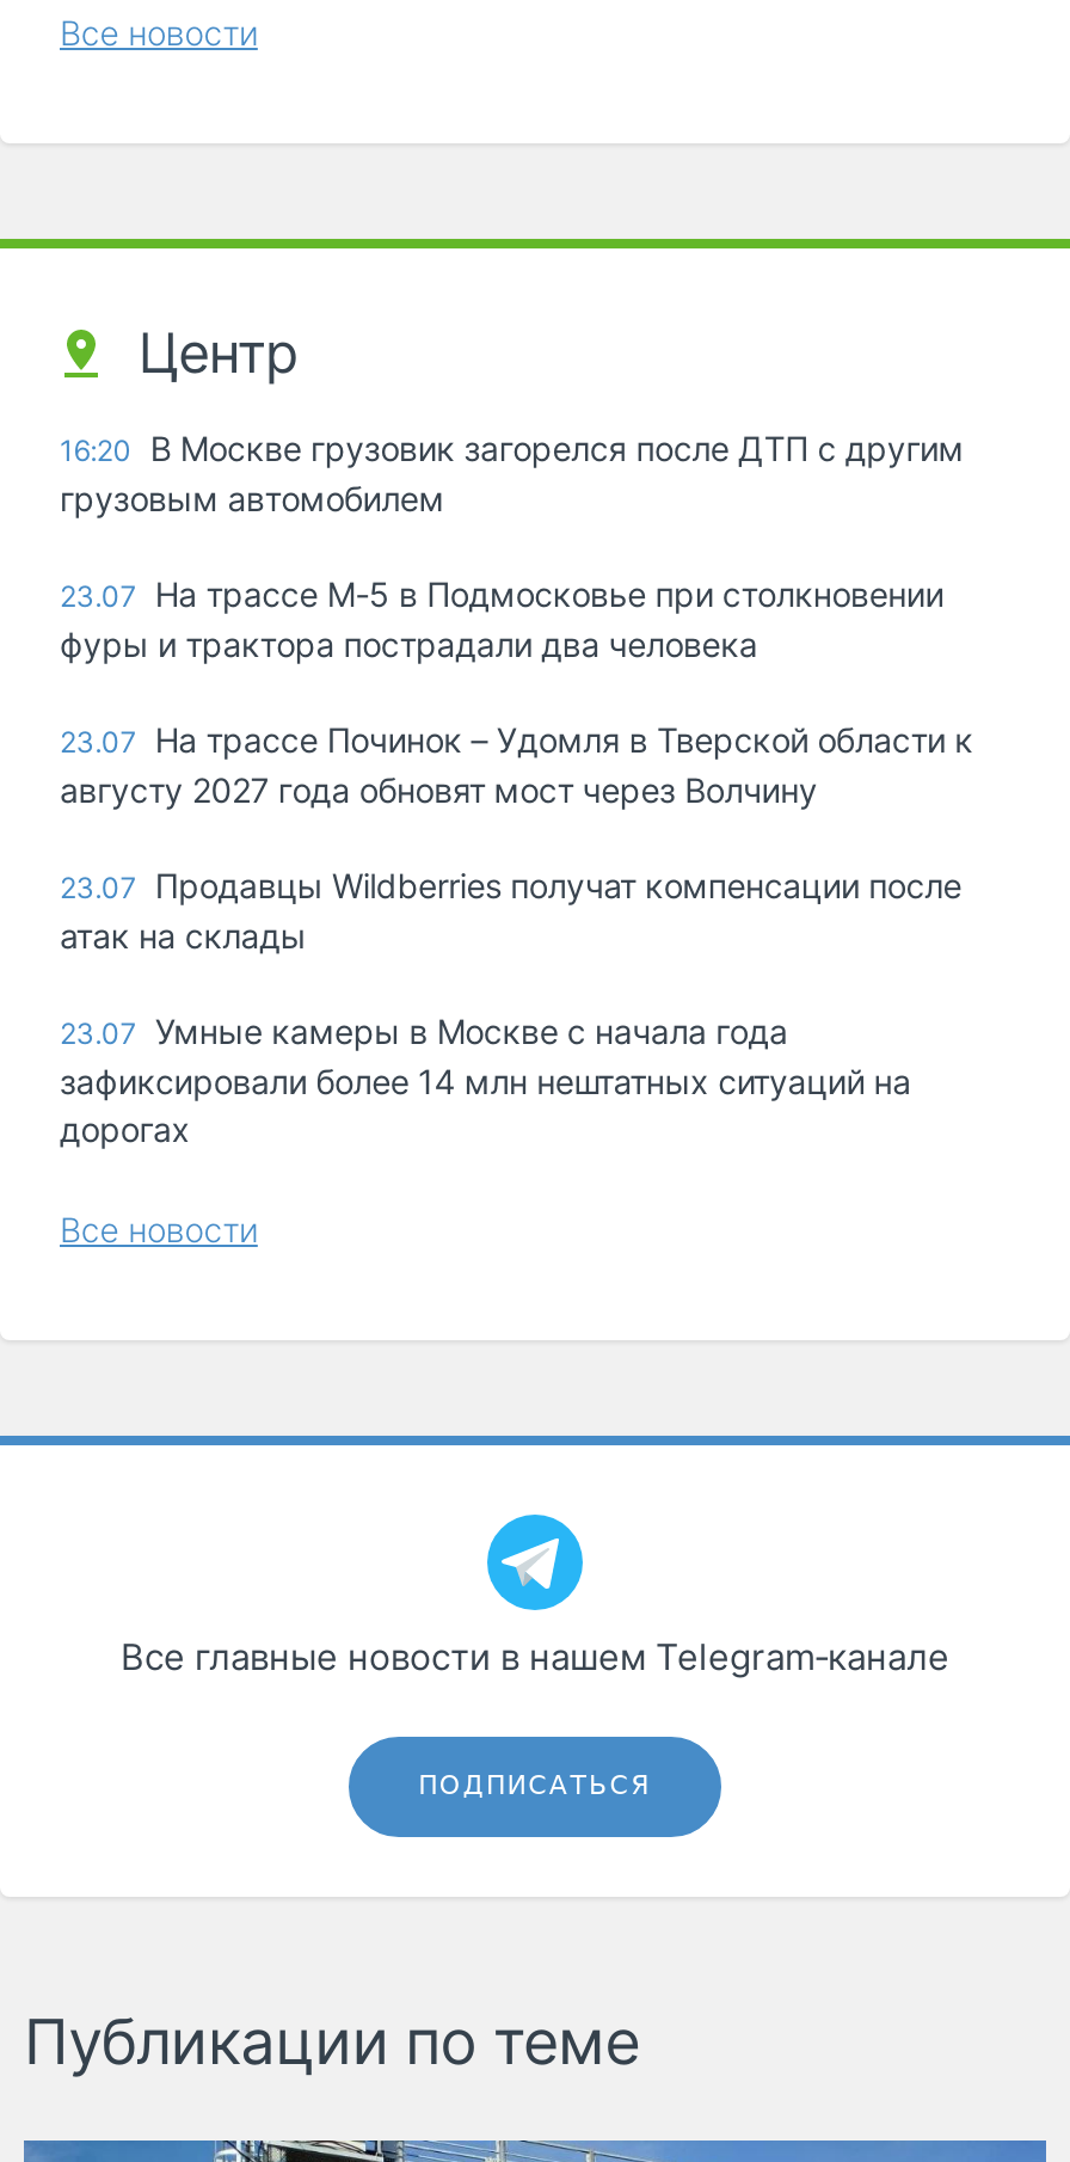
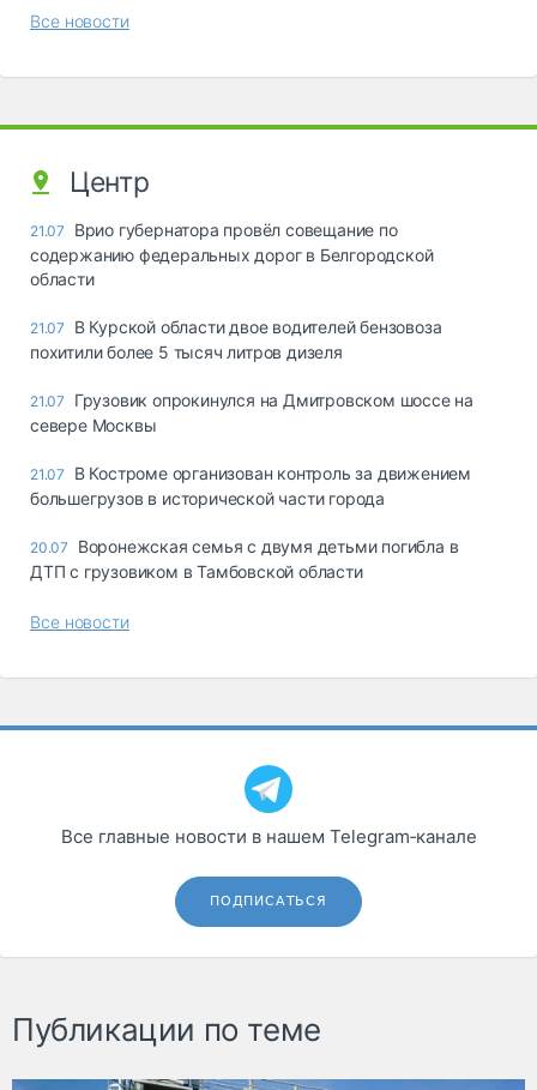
[60,428,964,519] 16:20 В Москве грузовик загорелся после ДТП с другим | грузовым автомобилем -> [30,220,433,289] 21.07 Врио губернатора провёл совещание по | содержанию федеральных дорог в Белгородской | области
[60,574,943,664] 23.07 На трассе М-5 в Подмосковье при столкновении | фуры и трактора пострадали два человека -> [30,317,442,362] 21.07 В Курской области двое водителей бензовоза | похитили более 5 тысяч литров дизеля
[60,719,973,810] 23.07 На трассе Починок – Удомля в Тверской области к | августу 2027 года обновят мост через Волчину -> [30,390,473,435] 21.07 Грузовик опрокинулся на Дмитровском шоссе на | севере Москвы
[60,865,962,956] 23.07 Продавцы Wildberries получат компенсации после | атак на склады -> [30,463,471,509] 21.07 В Костроме организован контроль за движением | большегрузов в исторической части города
[60,1011,911,1149] 23.07 Умные камеры в Москве с начала года | зафиксировали более 14 млн нештатных ситуаций на | дорогах -> [30,536,458,582] 20.07 Воронежская семья с двумя детьми погибла в | ДТП с грузовиком в Тамбовской области

